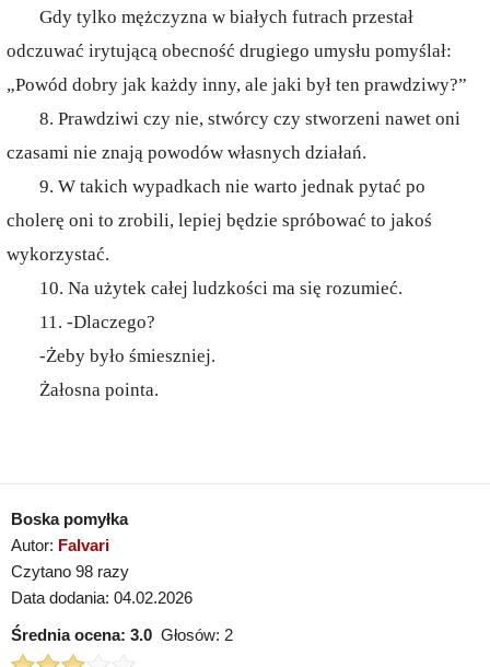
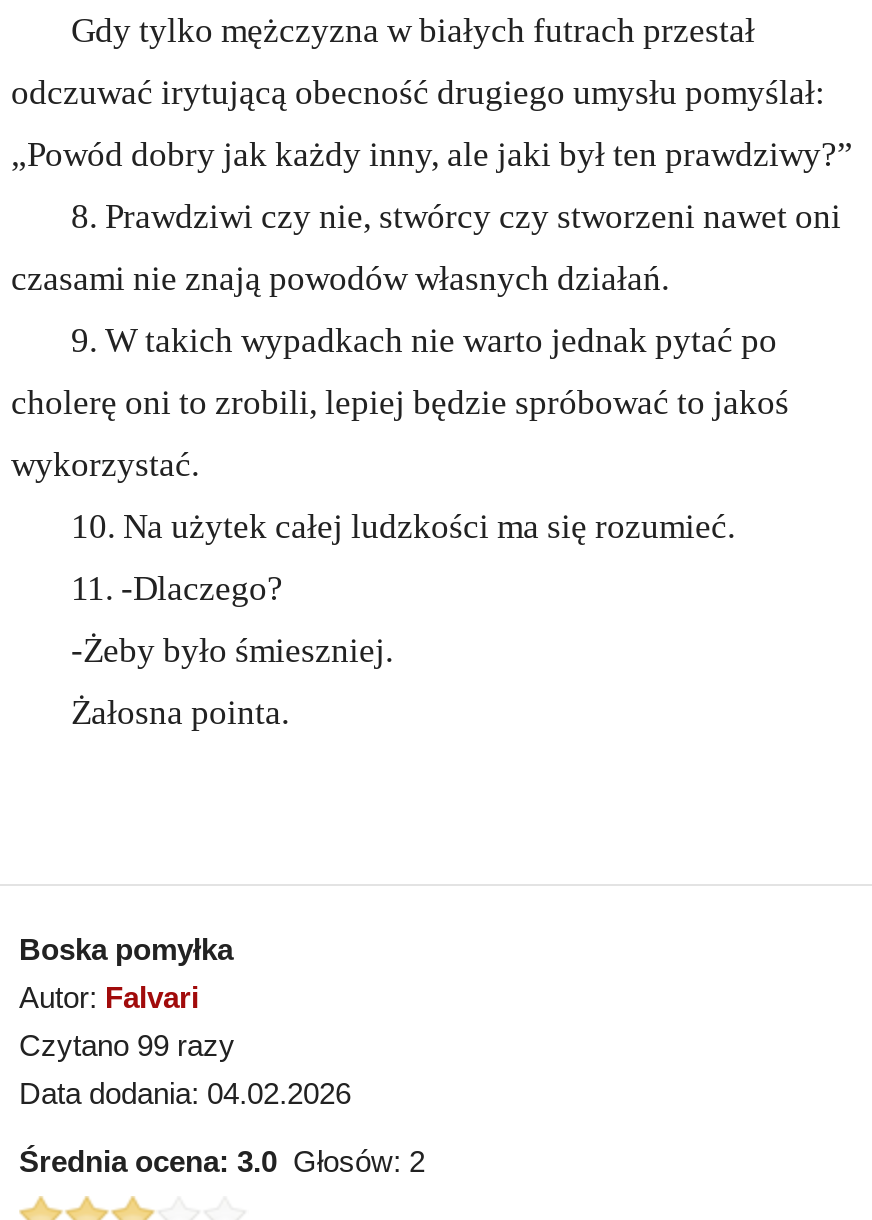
[11,562,129,581] Czytano 98 razy -> [19,1028,235,1062] Czytano 99 razy

